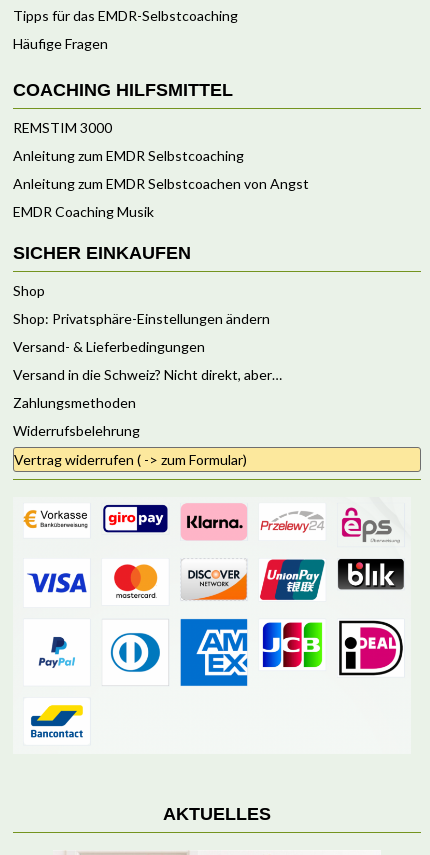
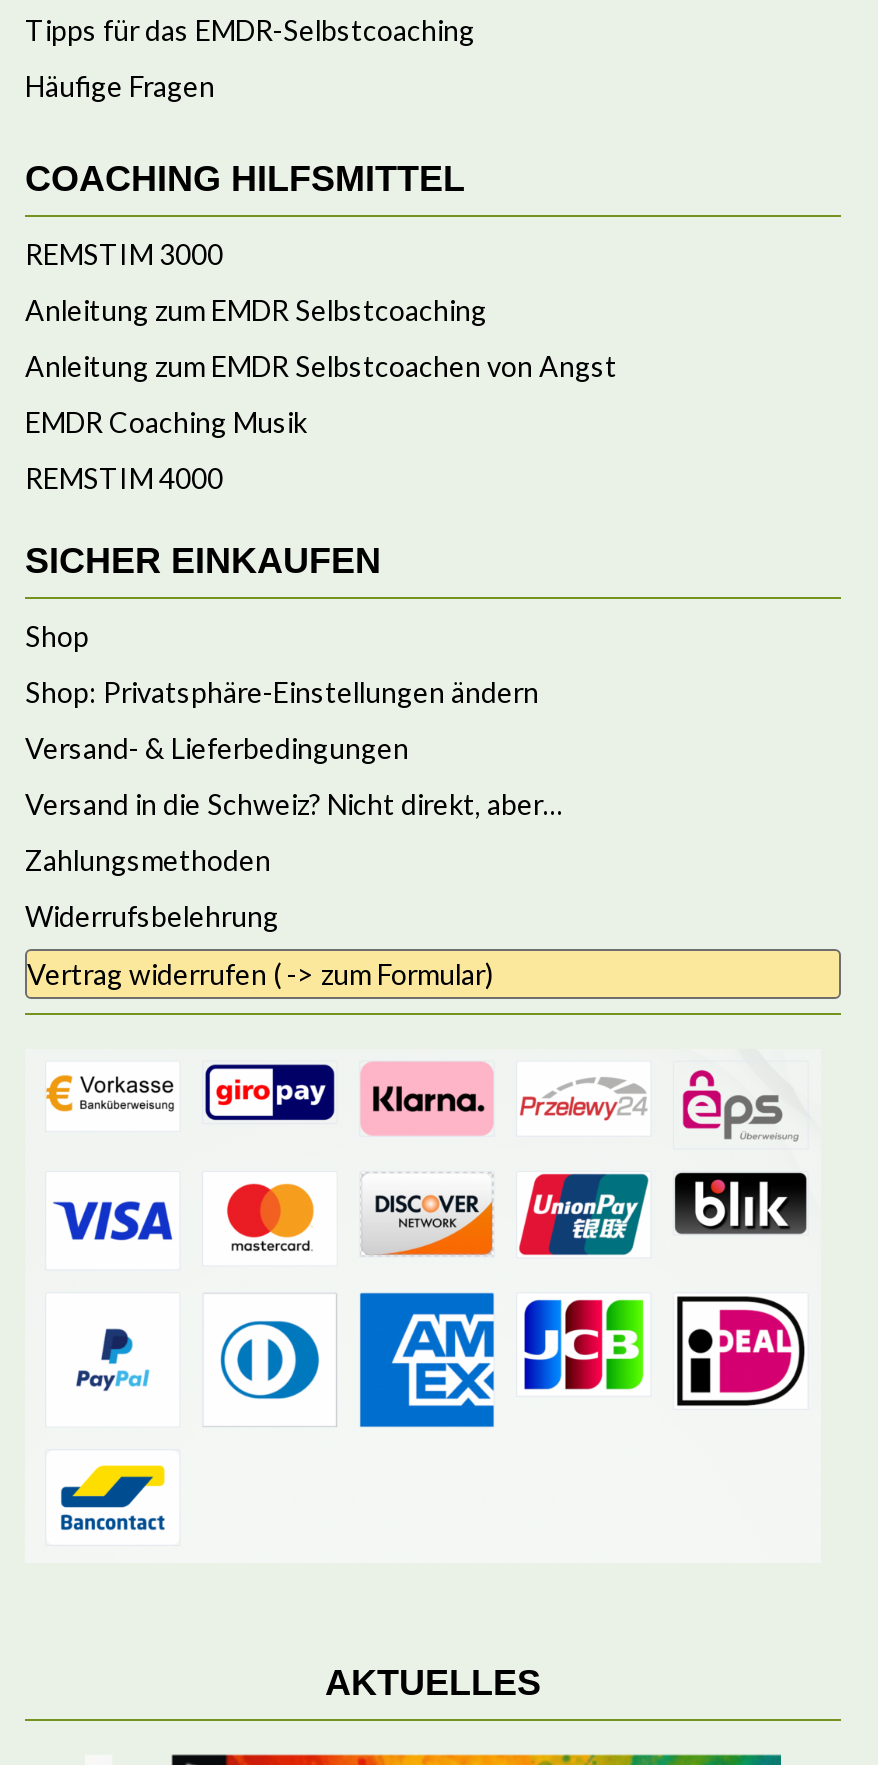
none -> [25,461,223,495] REMSTIM 4000

